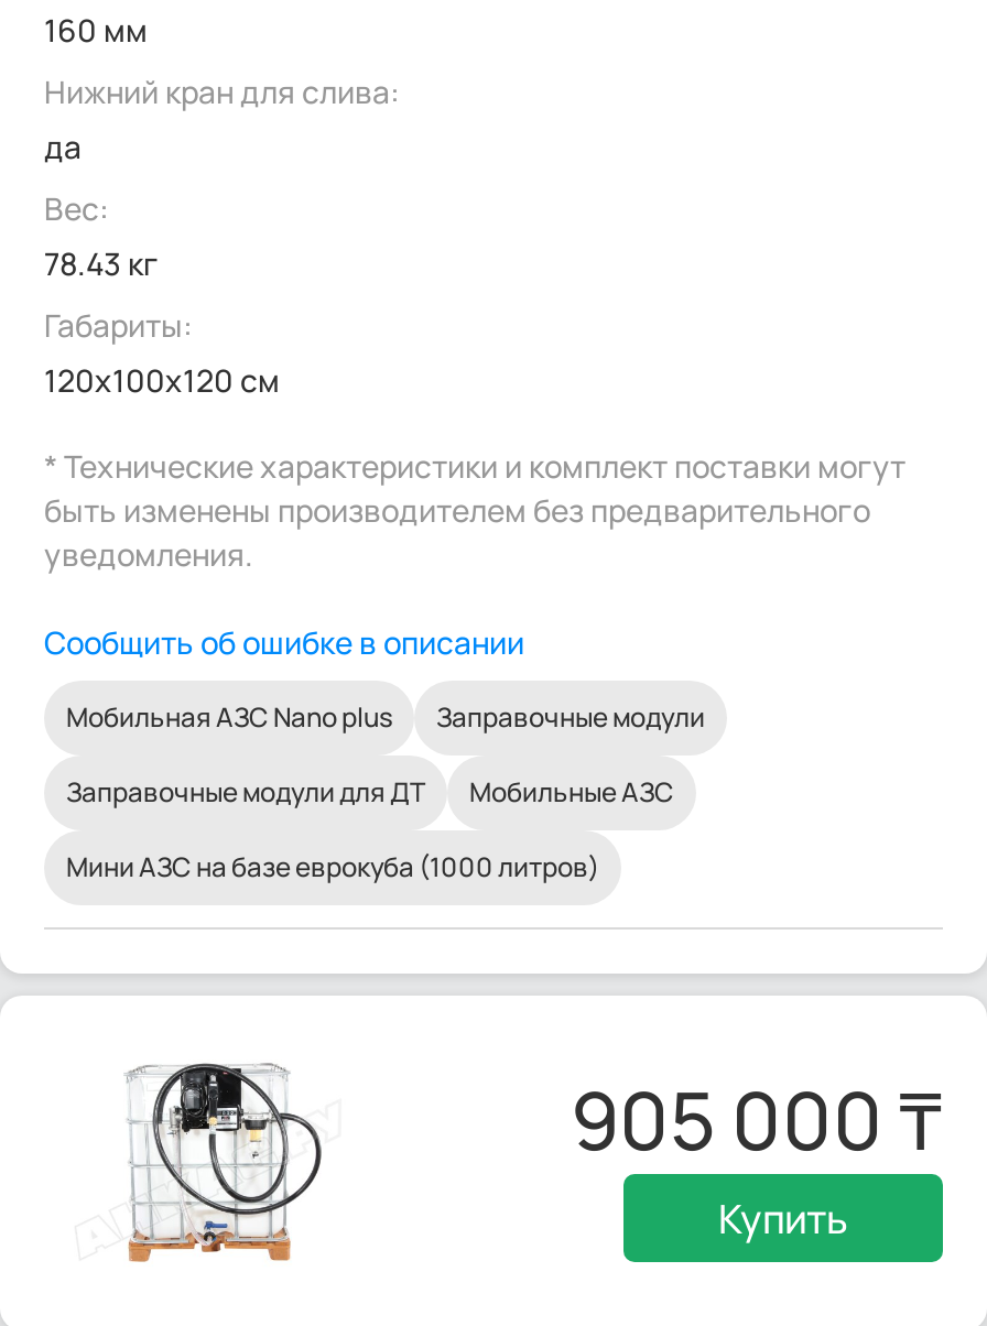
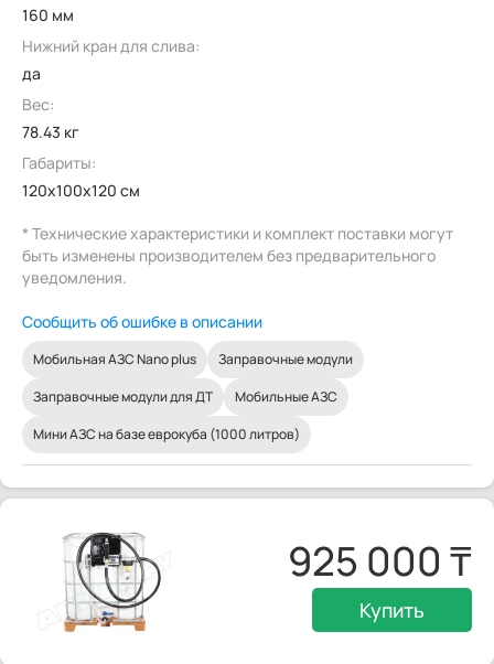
[571,1065,899,1173] 905 000 -> [288,534,450,588] 925 000

